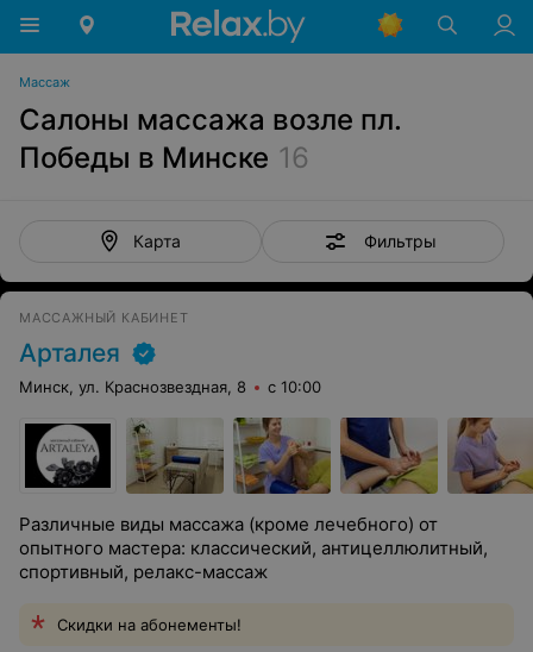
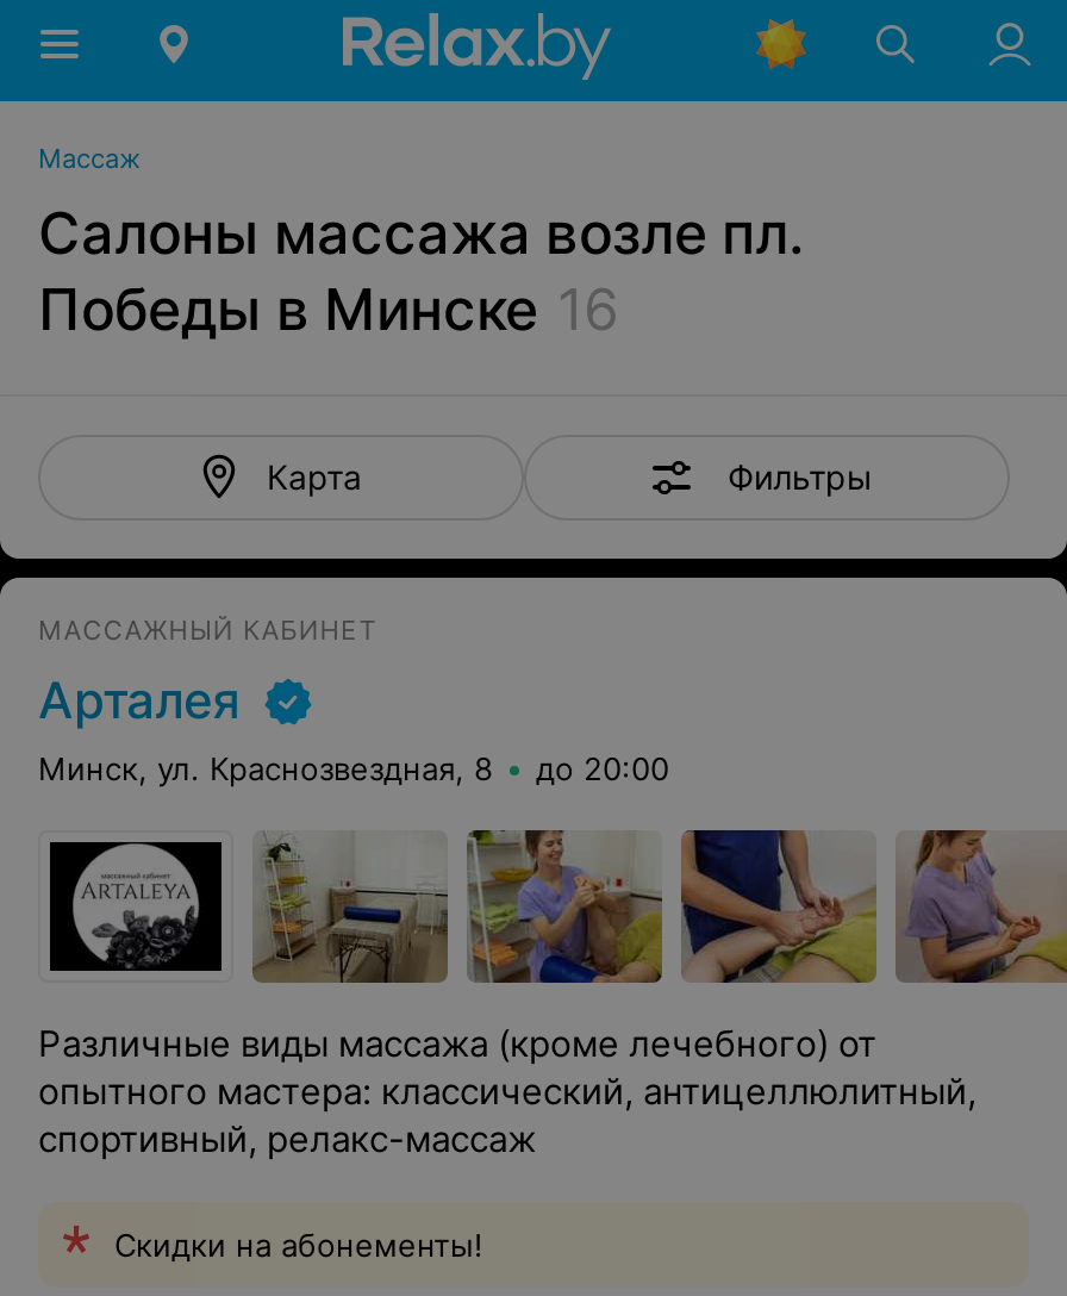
[19,377,321,396] Минск, ул. Краснозвездная, 8 с 10:00 -> [38,749,669,787] Минск, ул. Краснозвездная, 8 до 20:00

